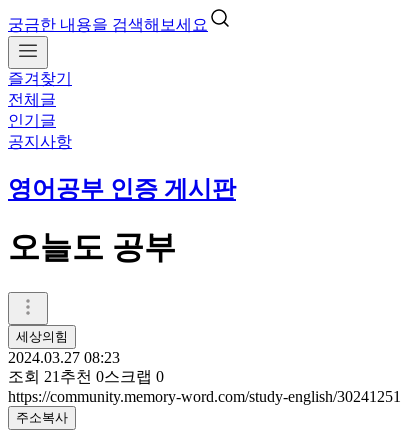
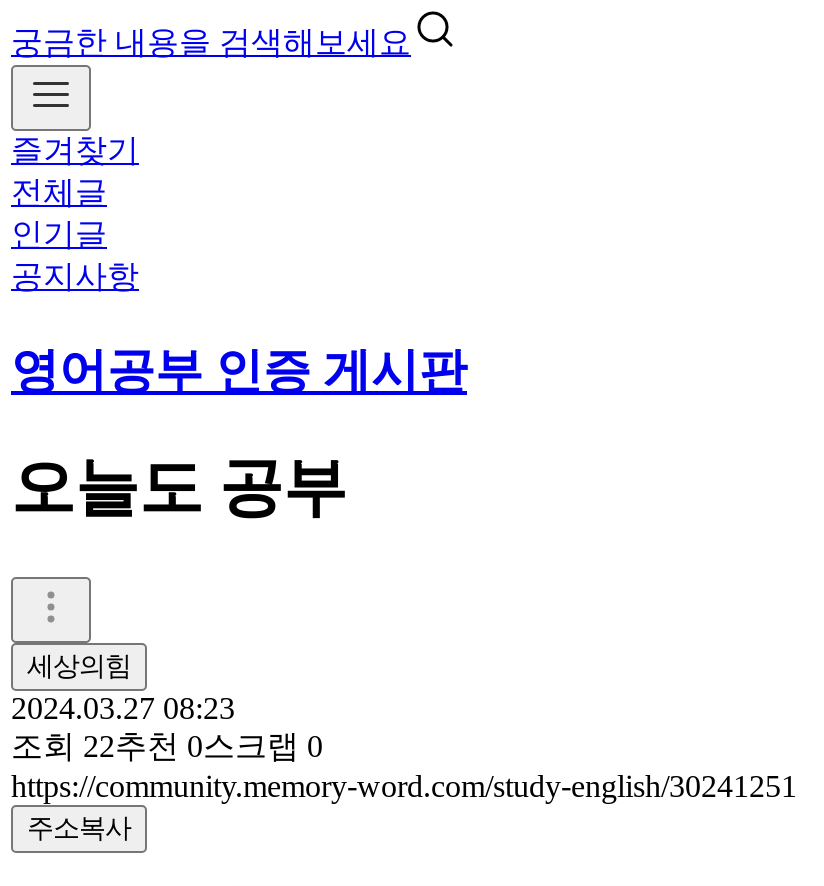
[8,368,164,385] 조회 21추천 0스크랩 0 -> [11,729,323,763] 조회 22추천 0스크랩 0

